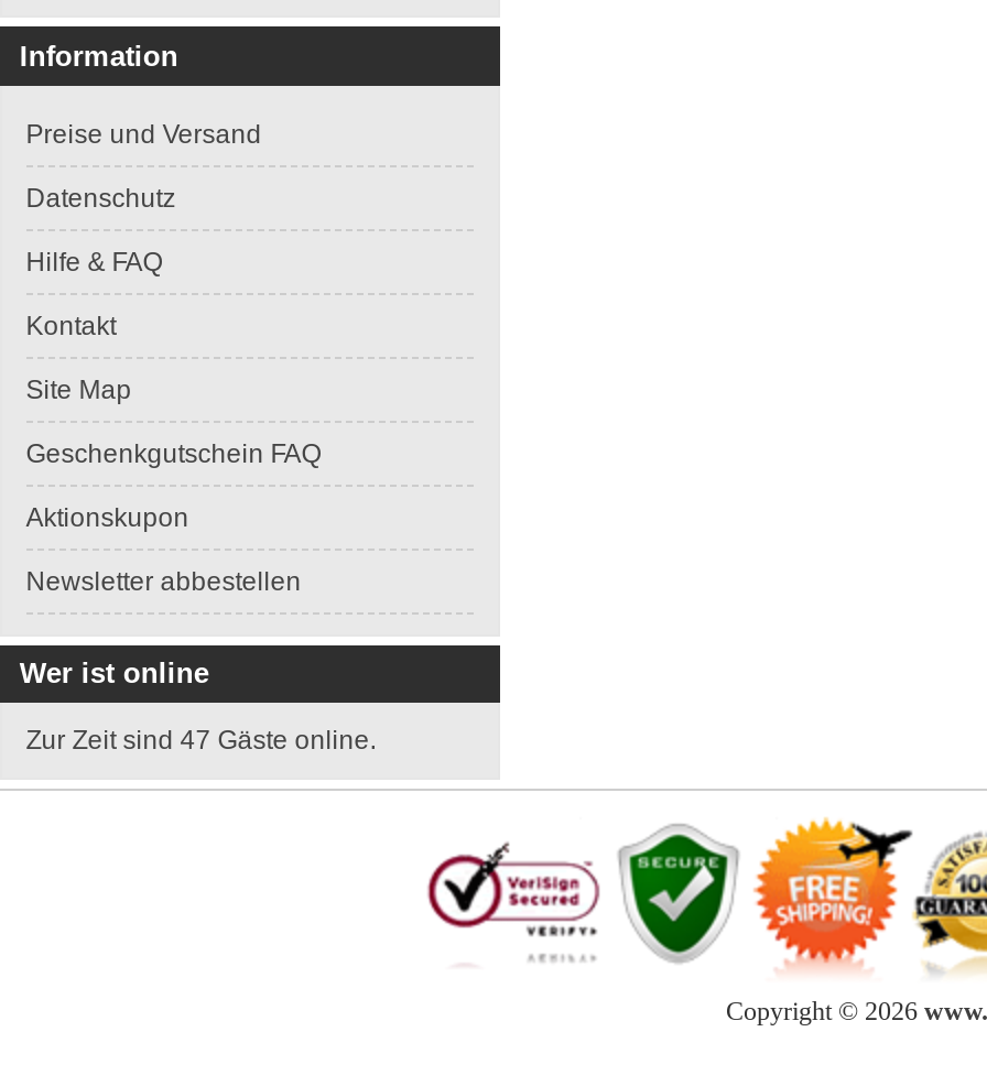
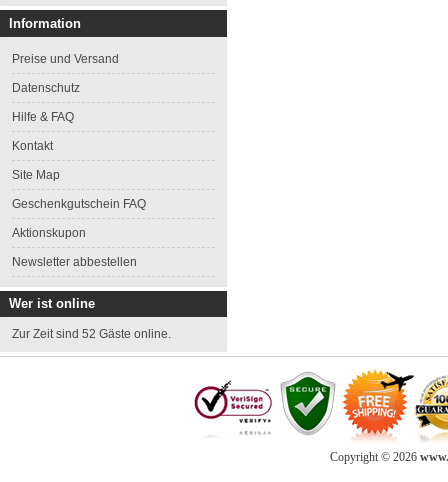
[26,724,376,755] Zur Zeit sind 47 Gäste online. -> [12,327,171,341] Zur Zeit sind 52 Gäste online.

